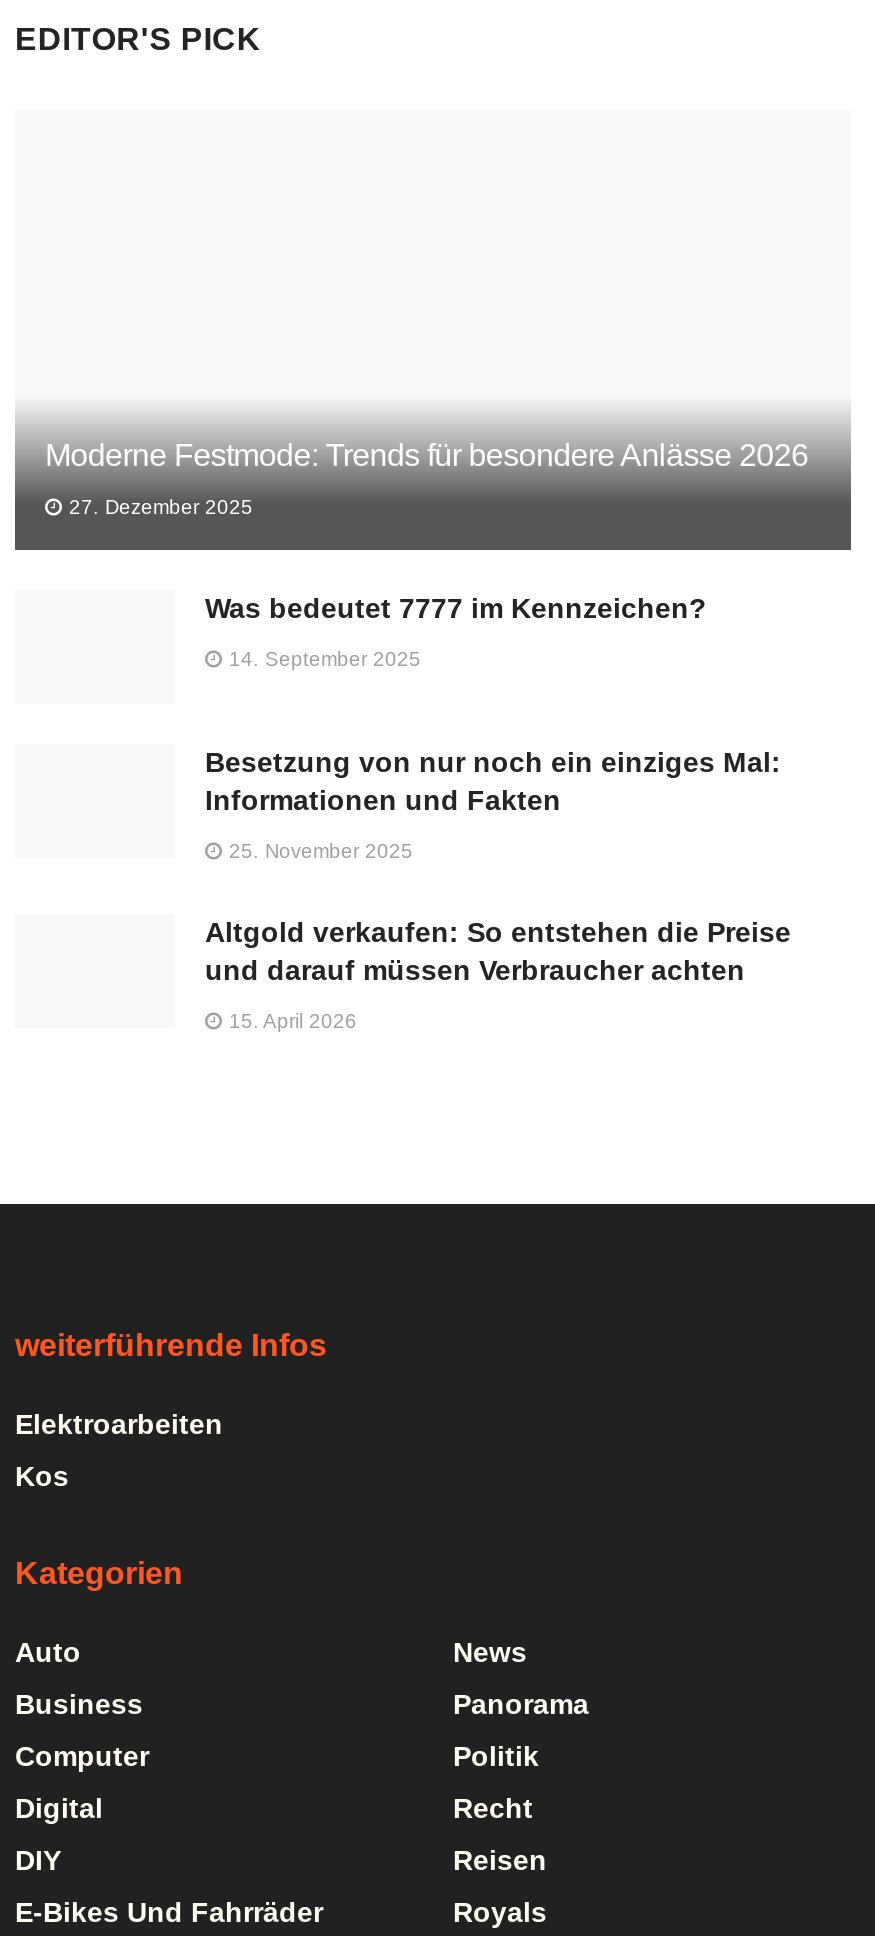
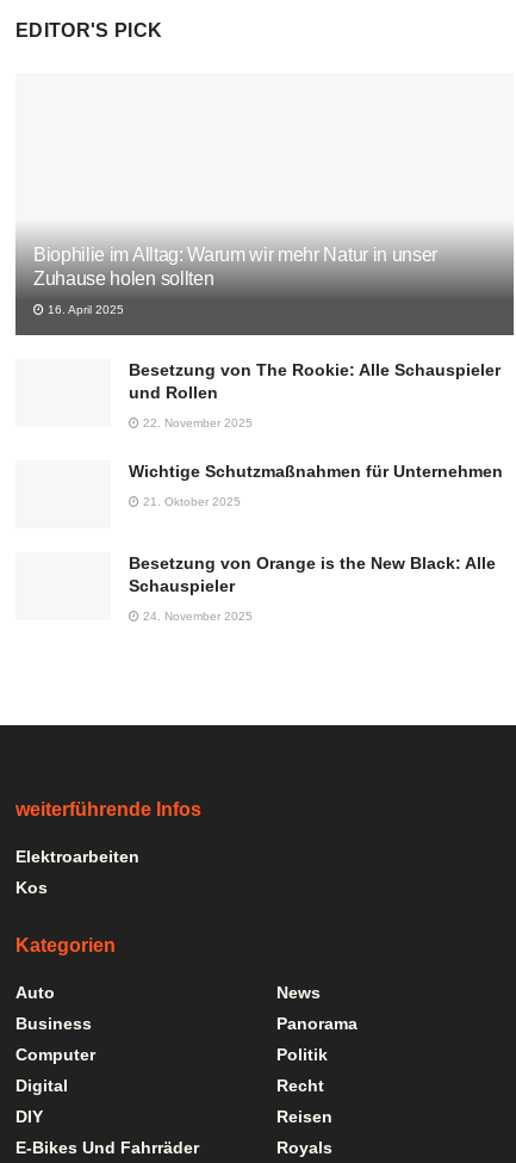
[45,437,808,471] Moderne Festmode: Trends für besondere Anlässe 2026 -> [33,244,437,288] Biophilie im Alltag: Warum wir mehr Natur in unser | Zuhause holen sollten
[63,495,253,517] 27. Dezember 2025 -> [44,302,124,316] 16. April 2025
[205,591,707,623] Was bedeutet 7777 im Kennzeichen? -> [129,360,501,401] Besetzung von The Rookie: Alle Schauspieler | und Rollen
[223,647,421,669] 14. September 2025 -> [139,416,253,429] 22. November 2025
[205,745,781,815] Besetzung von nur noch ein einziges Mal: | Informationen und Fakten -> [129,461,503,480] Wichtige Schutzmaßnahmen für Unternehmen
[223,839,413,861] 25. November 2025 -> [139,494,241,508] 21. Oktober 2025
[205,915,791,985] Altgold verkaufen: So entstehen die Preise | und darauf müssen Verbraucher achten -> [129,553,496,595] Besetzung von Orange is the New Black: Alle | Schauspieler
[223,1009,357,1031] 15. April 2026 -> [139,609,253,622] 24. November 2025

